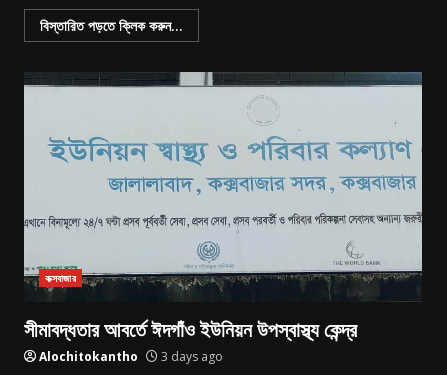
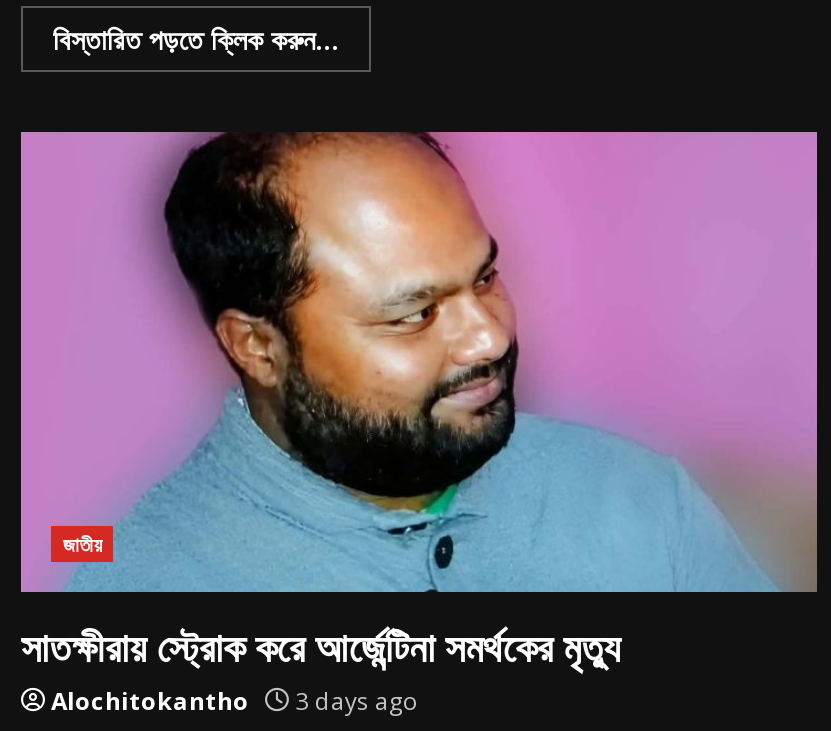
[23,71,423,302] [image] | কক্সবাজার -> [19,130,819,594] [image] | জাতীয়
[24,318,357,342] সীমাবদ্ধতার আবর্তে ঈদগাঁও ইউনিয়ন উপস্বাস্থ্য কেন্দ্র -> [21,624,621,672] সাতক্ষীরায় স্ট্রোক করে আর্জেন্টিনা সমর্থকের মৃত্যু

